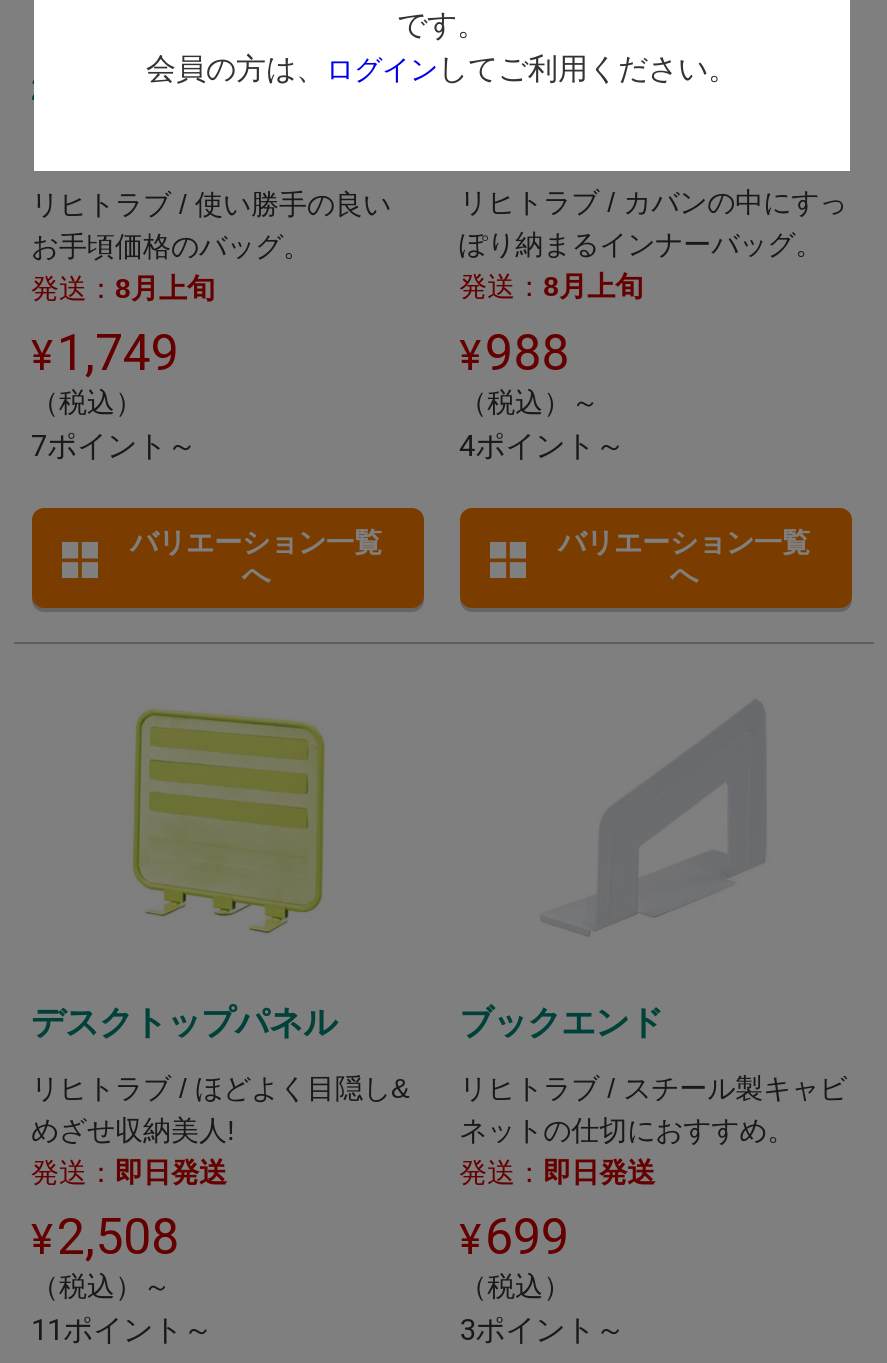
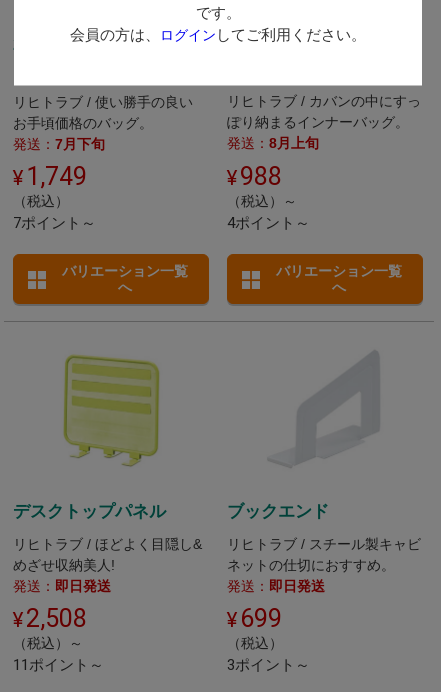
[31,273,215,305] 発送：8月上旬 -> [12,136,104,152] 発送：7月下旬

